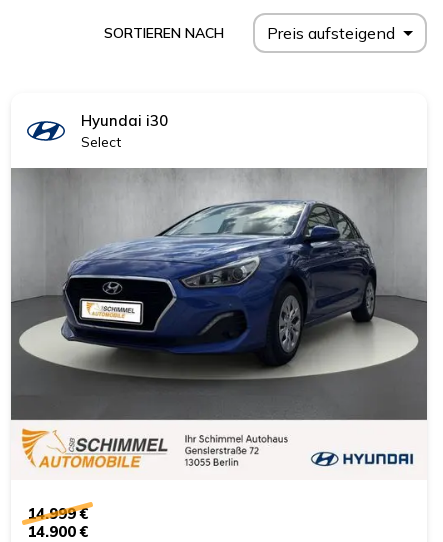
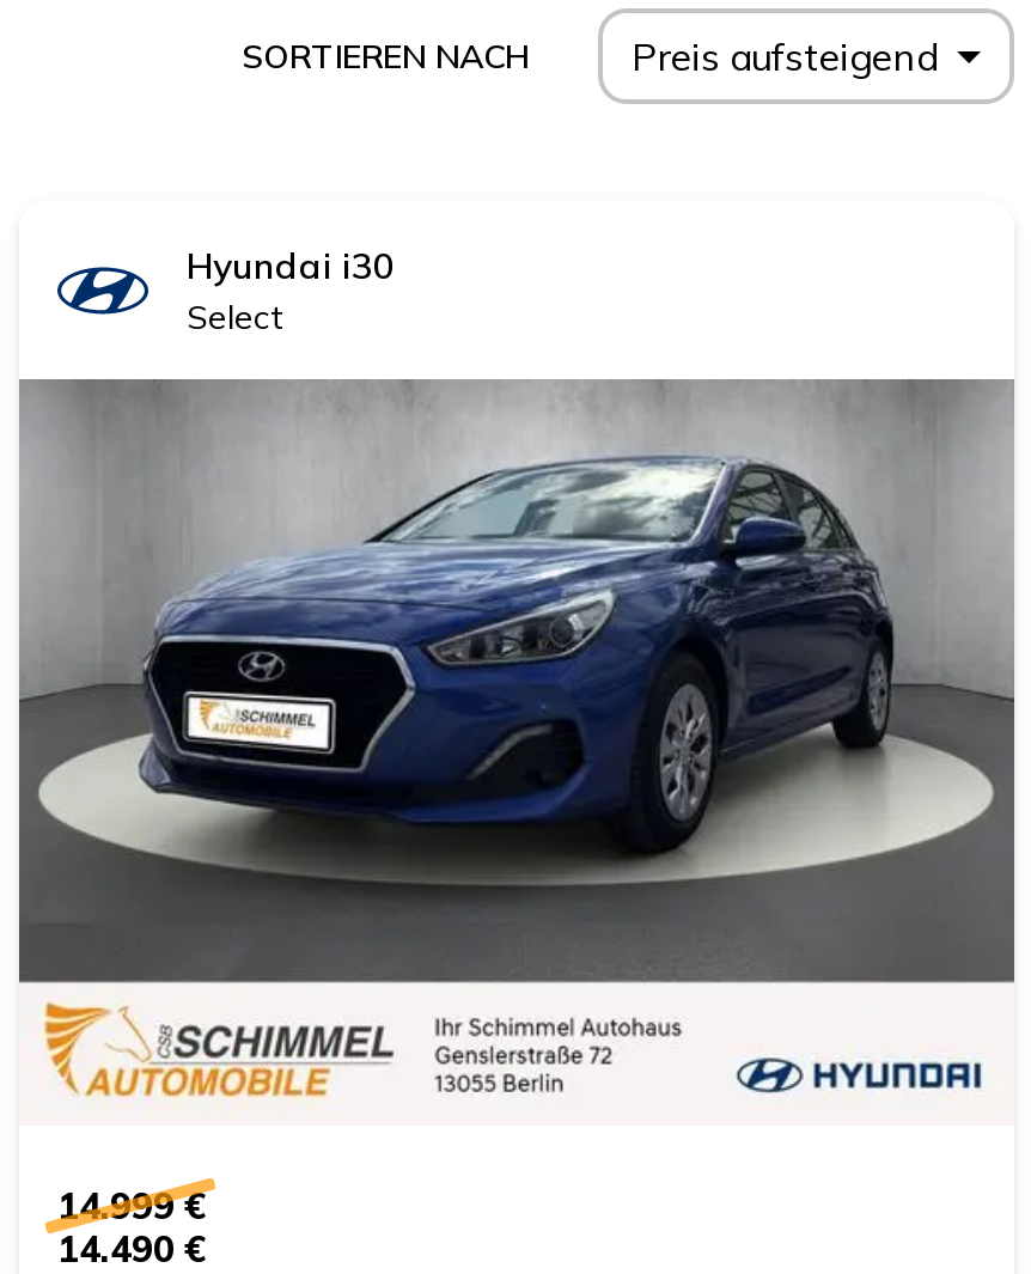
[27,522,88,541] 14.900 € -> [57,1226,203,1272] 14.490 €

